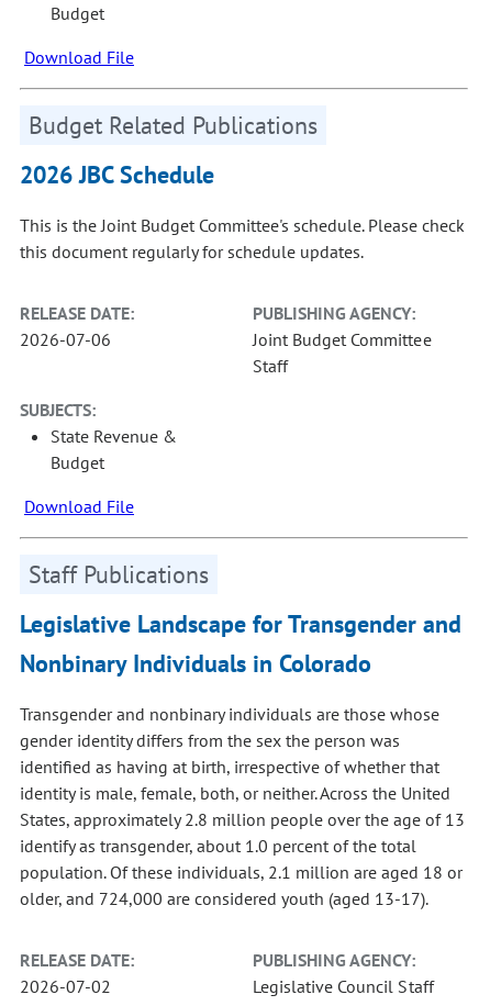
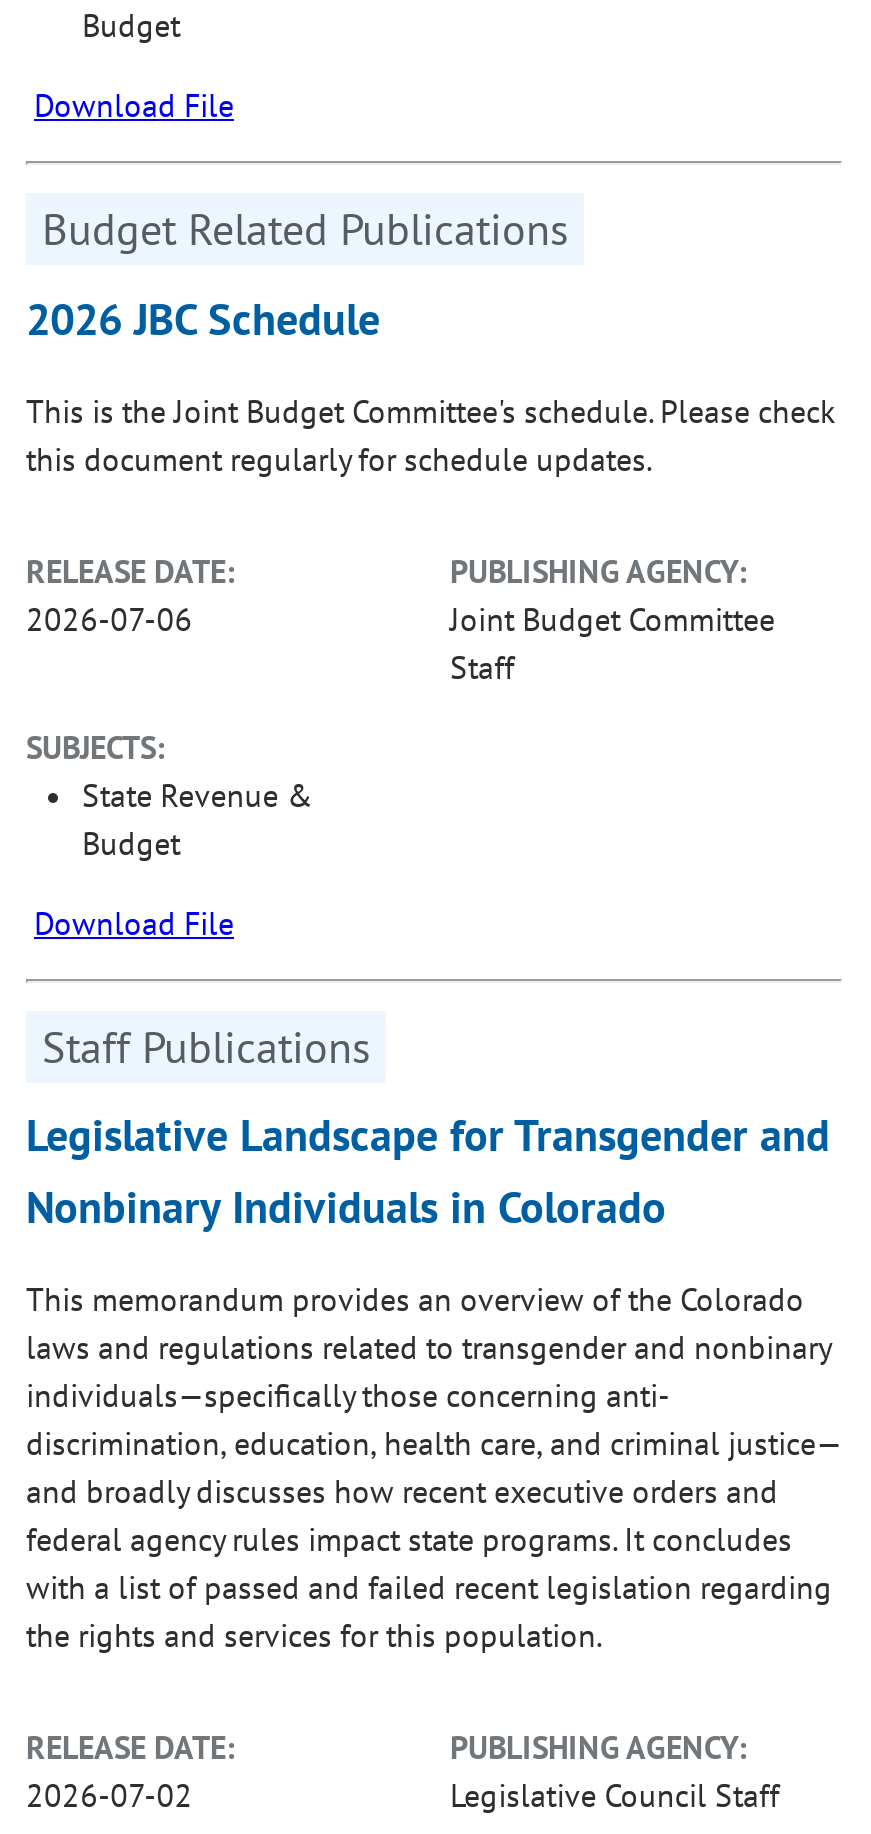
[20,702,465,909] Transgender and nonbinary individuals are those whose | gender identity differs from the sex the person was | identified as having at birth, irrespective of whether that | identity is male, female, both, or neither. Across the United | States, approximately 2.8 million people over the age of 13 | identify as transgender, about 1.0 percent of the total | population. Of these individuals, 2.1 million are aged 18 or | older, and 724,000 are considered youth (aged 13-17). -> [26,1279,842,1655] This memorandum provides an overview of the Colorado | laws and regulations related to transgender and nonbinary | individuals—specifically those concerning anti- | discrimination, education, health care, and criminal justice— | and broadly discusses how recent executive orders and | federal agency rules impact state programs. It concludes | with a list of passed and failed recent legislation regarding | the rights and services for this population.

